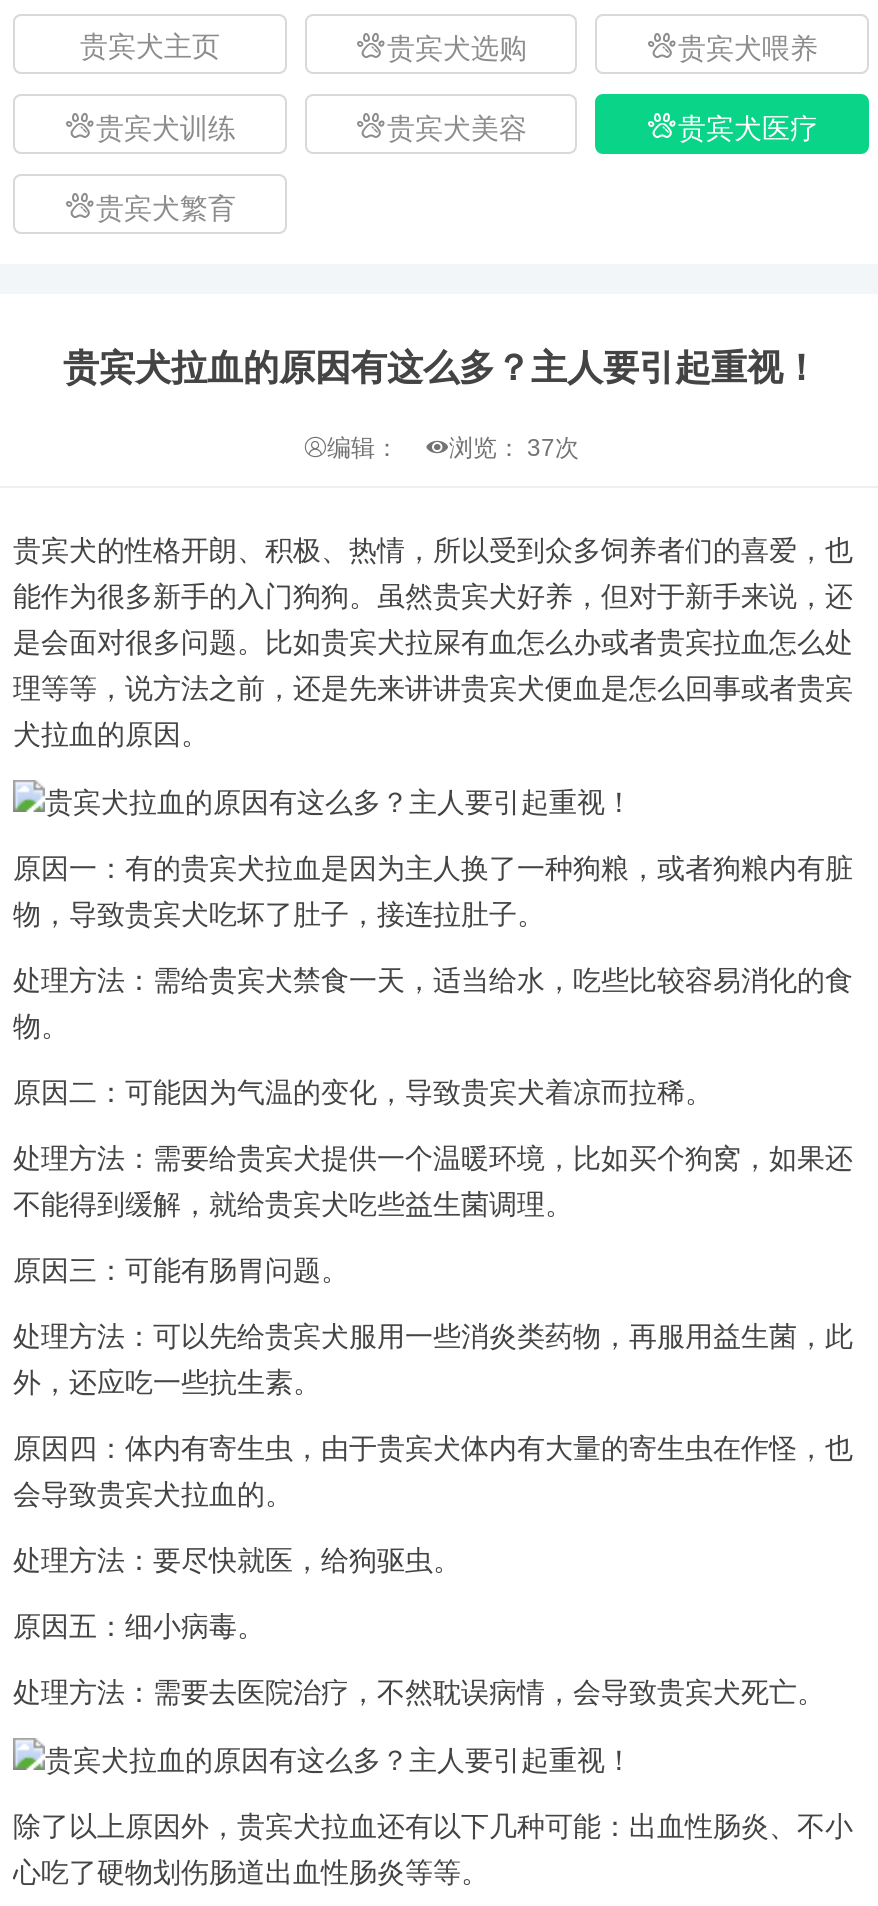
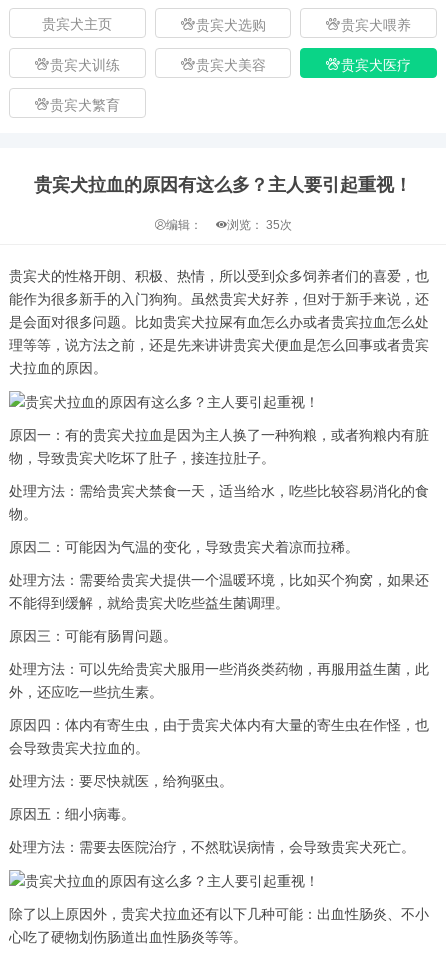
[327,435,579,463] 编辑： 浏览：37次 -> [166,218,292,232] 编辑： 浏览：35次

